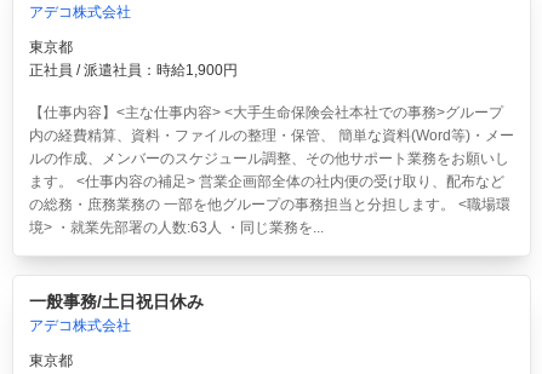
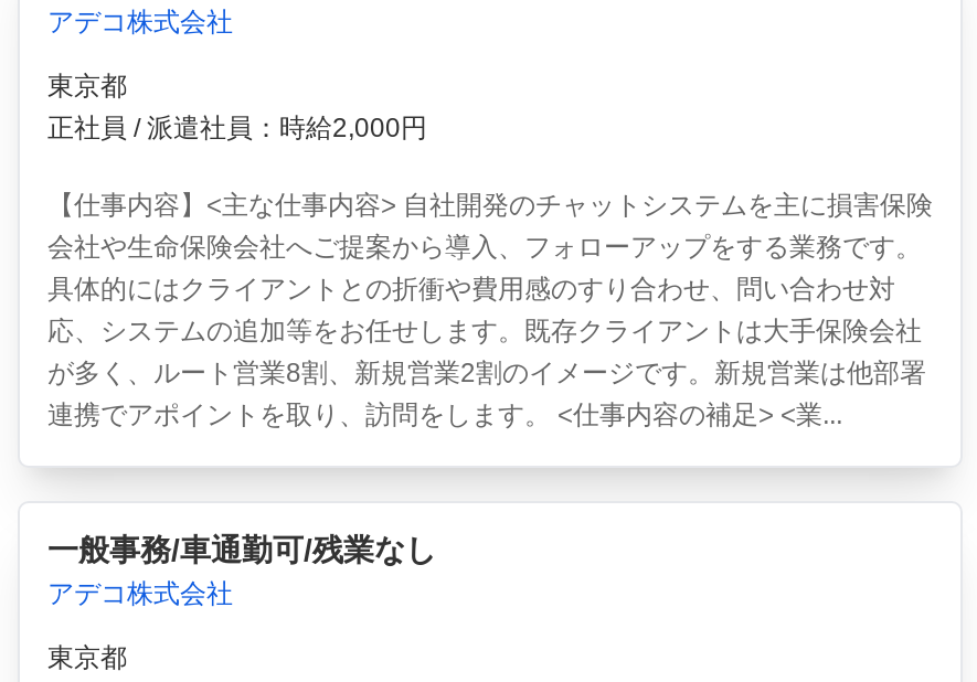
[28,62,237,79] 正社員 / 派遣社員：時給1,900円 -> [47,113,427,144] 正社員 / 派遣社員：時給2,000円
[28,105,514,237] 【仕事内容】<主な仕事内容> <大手生命保険会社本社での事務>グループ | 内の経費精算、資料・ファイルの整理・保管、 簡単な資料(Word等)・メー | ルの作成、メンバーのスケジュール調整、その他サポート業務をお願いし | ます。 <仕事内容の補足> 営業企画部全体の社内便の受け取り、配布など | の総務・庶務業務の 一部を他グループの事務担当と分担します。 <職場環 | 境> ・就業先部署の人数:63人 ・同じ業務を... -> [47,191,933,431] 【仕事内容】<主な仕事内容> 自社開発のチャットシステムを主に損害保険 | 会社や生命保険会社へご提案から導入、フォローアップをする業務です。 | 具体的にはクライアントとの折衝や費用感のすり合わせ、問い合わせ対 | 応、システムの追加等をお任せします。既存クライアントは大手保険会社 | が多く、ルート営業8割、新規営業2割のイメージです。新規営業は他部署 | 連携でアポイントを取り、訪問をします。 <仕事内容の補足> <業...
[28,292,203,312] 一般事務/土日祝日休み -> [47,533,436,568] 一般事務/車通勤可/残業なし

